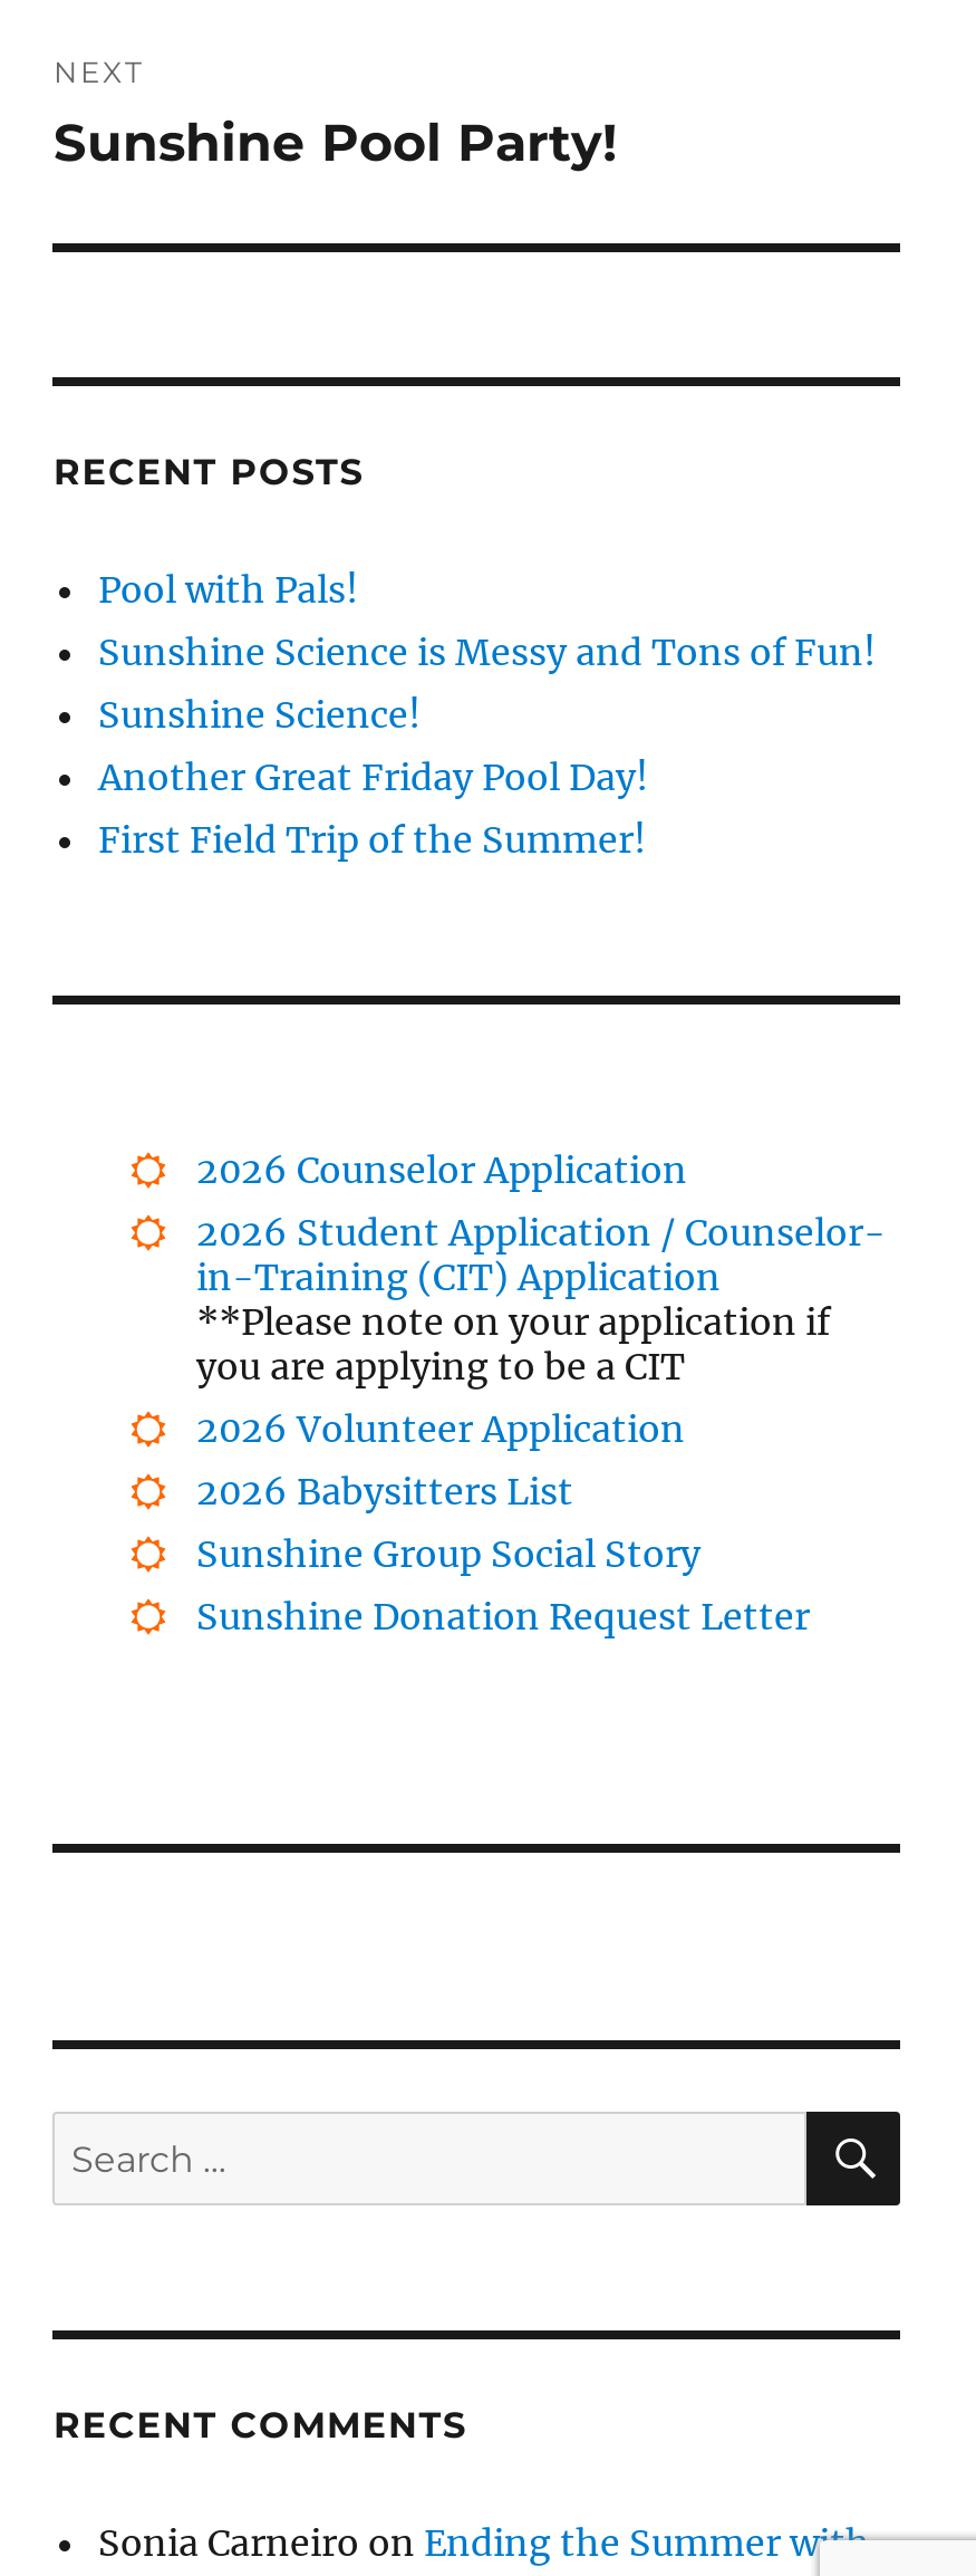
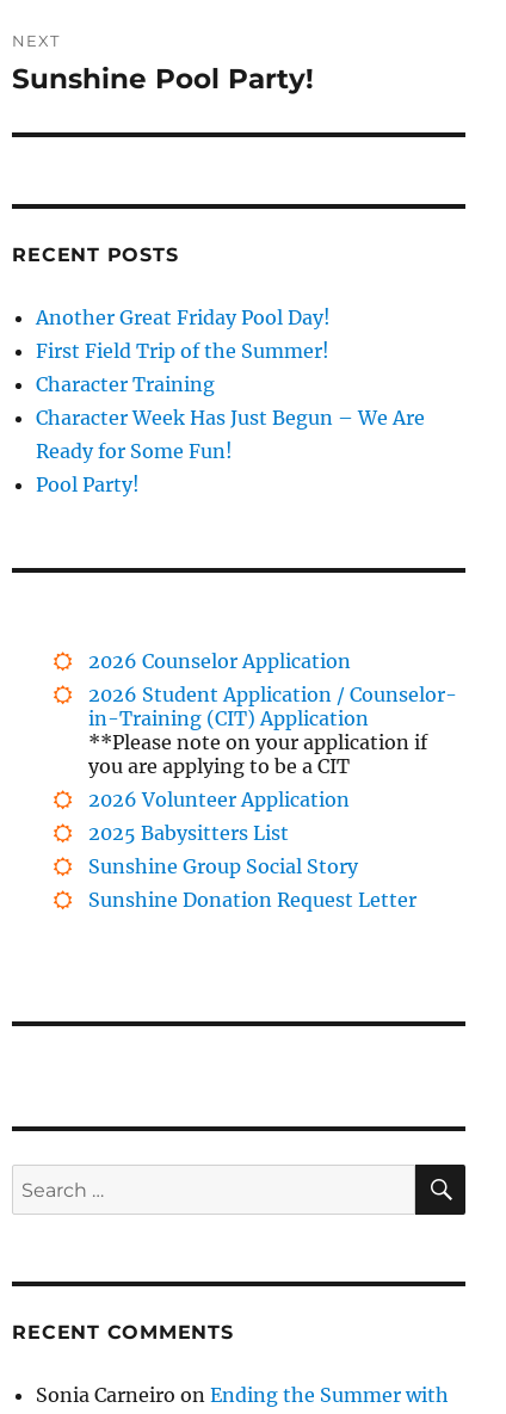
[98,568,877,738] Pool with Pals! | Sunshine Science is Messy and Tons of Fun! | Sunshine Science! -> none
moved [98,755,649,863] -> [36,306,331,363]: Another Great Friday Pool Day! | First Field Trip of the Summer!
none -> [36,373,425,497] Character Training | Character Week Has Just Begun – We Are | Ready for Some Fun! | Pool Party!
[196,1470,573,1514] 2026 Babysitters List -> [89,821,289,845] 2025 Babysitters List

